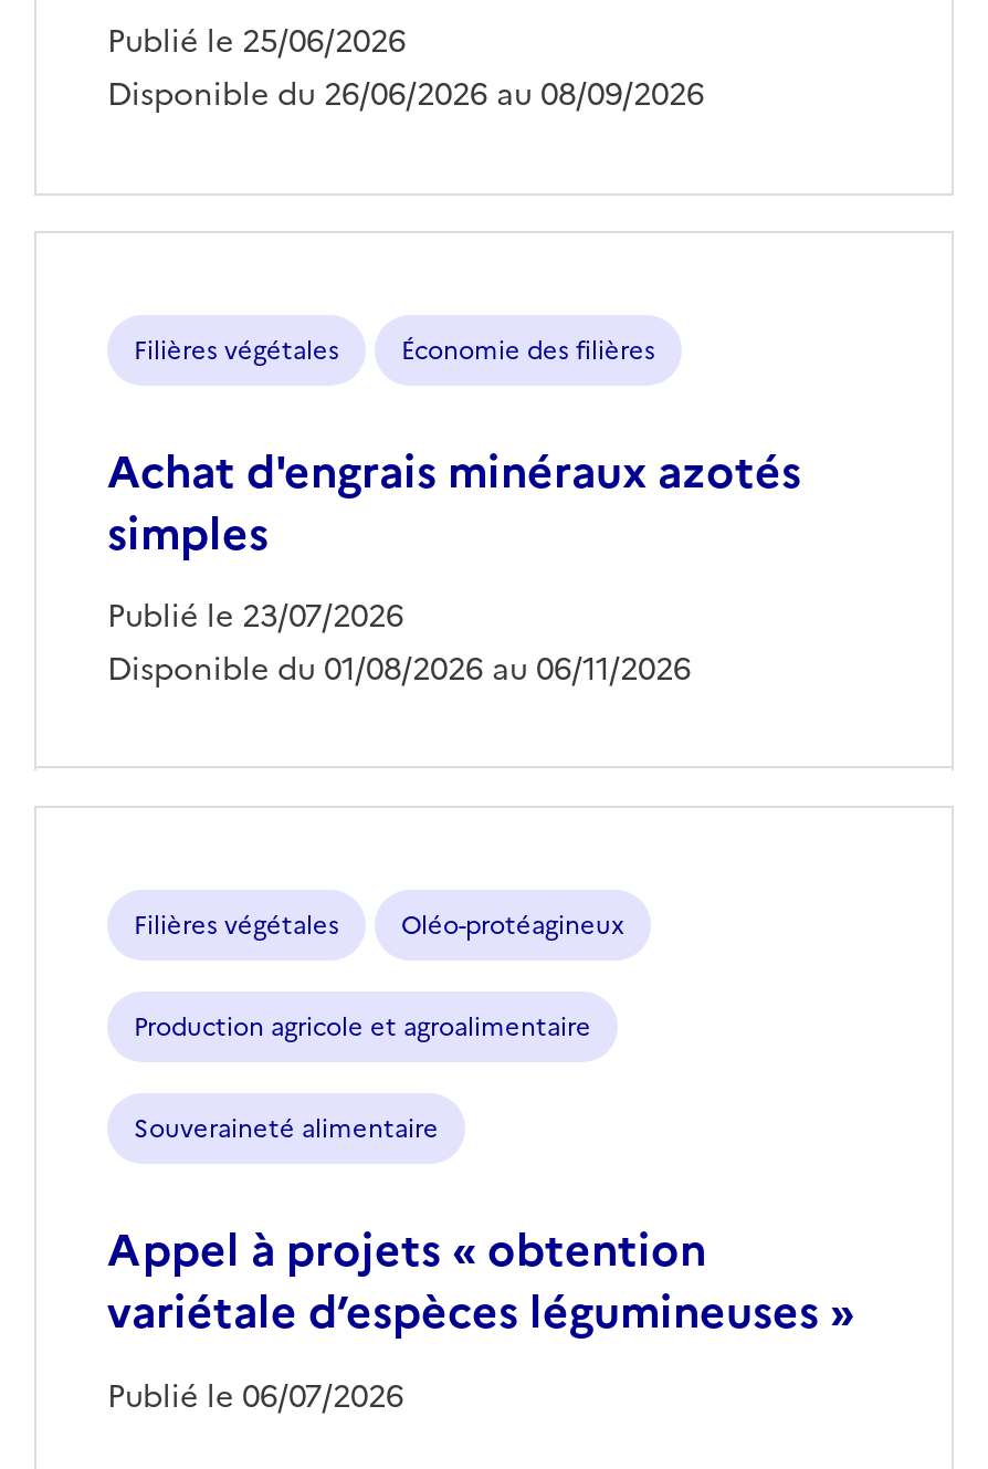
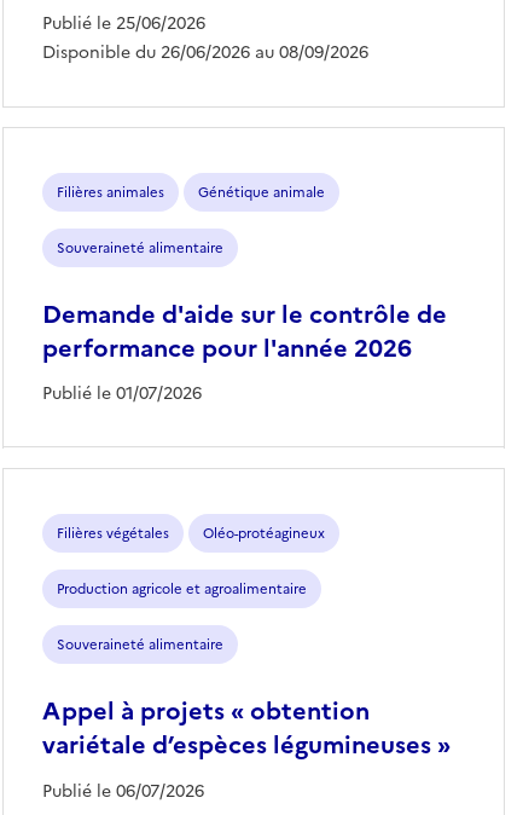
[107,332,801,694] Filières végétales | Économie des filières | Achat d'engrais minéraux azotés | simples | Publié le 23/07/2026 | Disponible du 01/08/2026 au 06/11/2026 -> [42,182,447,407] Filières animales | Génétique animale | Souveraineté alimentaire | Demande d'aide sur le contrôle de | performance pour l'année 2026 | Publié le 01/07/2026

